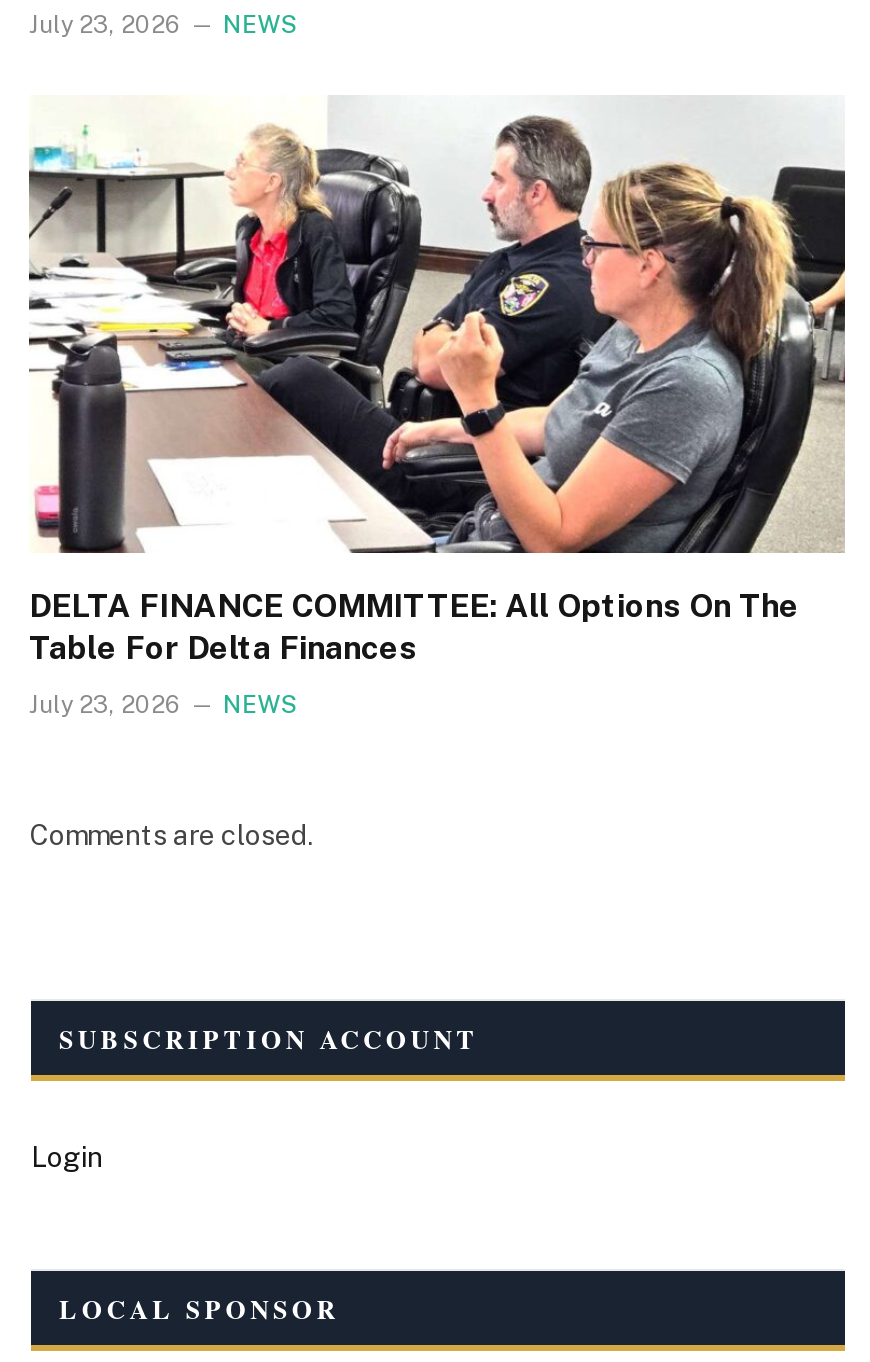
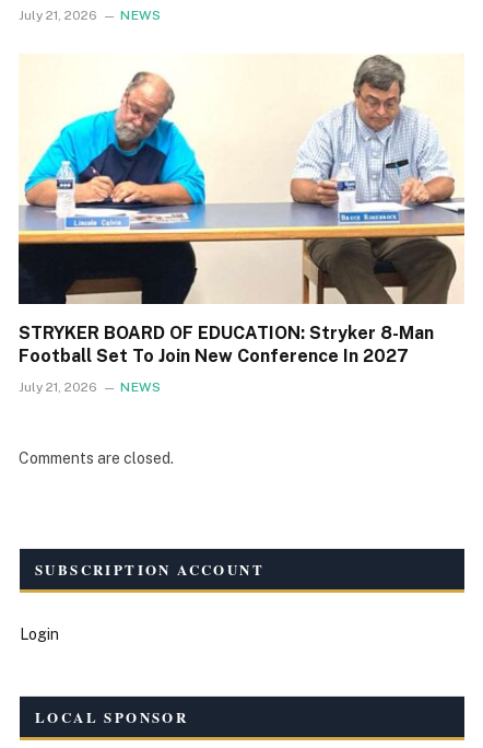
[29,10,298,38] July 23, 2026 NEWS -> [19,7,161,23] July 21, 2026 NEWS
[27,99,847,667] [image] | DELTA FINANCE COMMITTEE: All Options On The | Table For Delta Finances -> [17,55,464,367] [image] | STRYKER BOARD OF EDUCATION: Stryker 8-Man | Football Set To Join New Conference In 2027
[29,691,298,719] July 23, 2026 NEWS -> [19,380,161,395] July 21, 2026 NEWS

